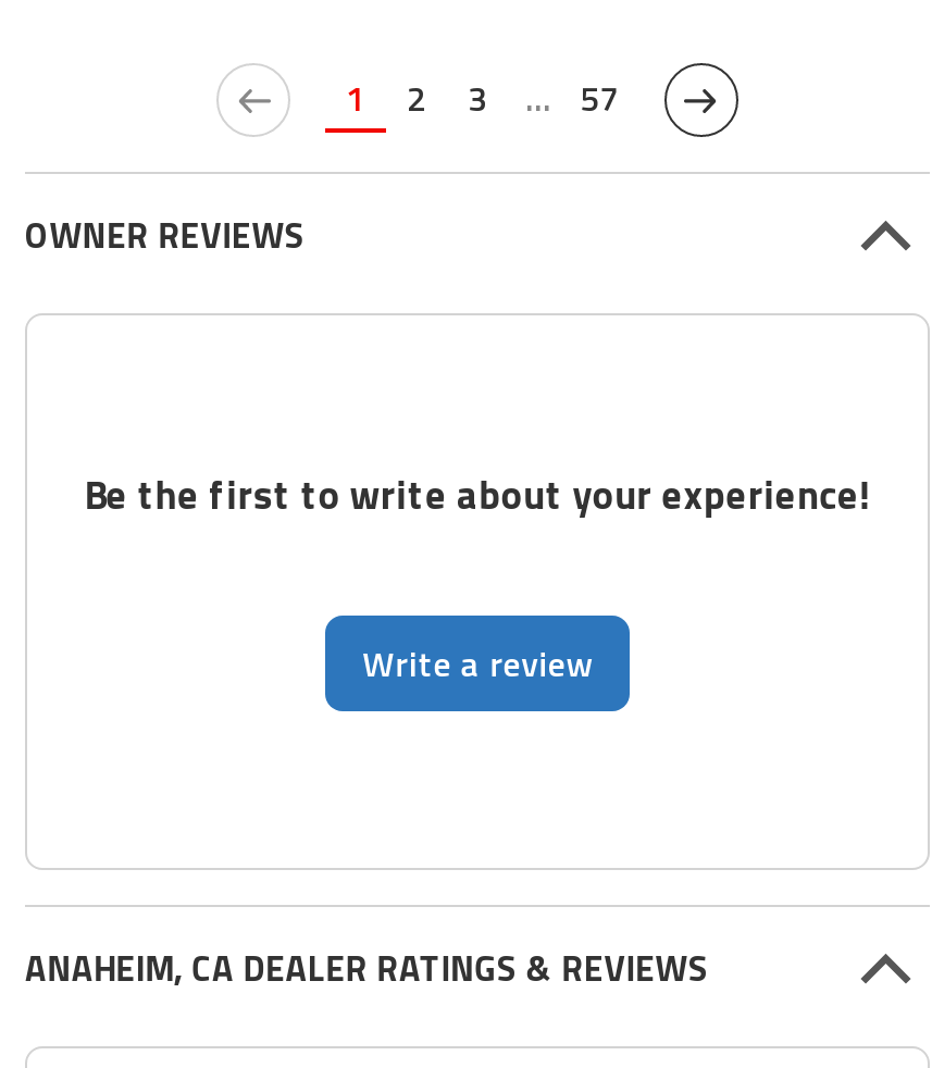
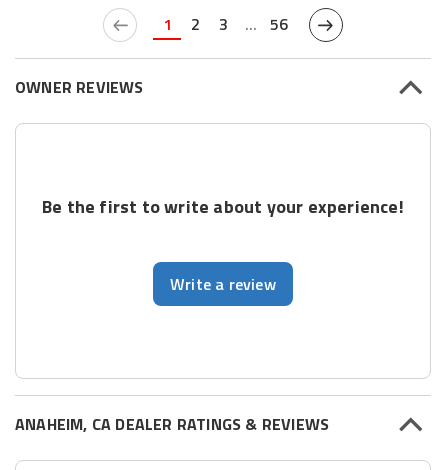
[346,72,619,124] 1 2 3 ... 57 -> [162,12,288,36] 1 2 3 ... 56

